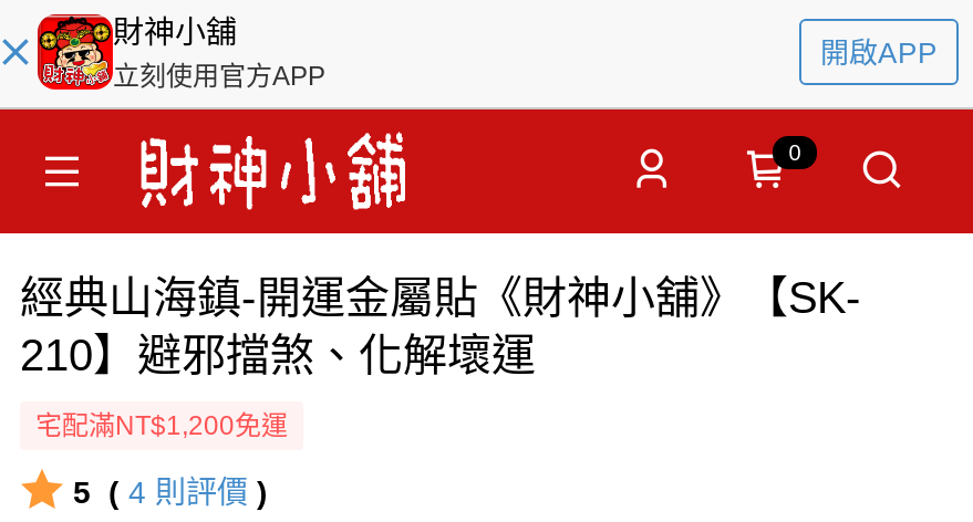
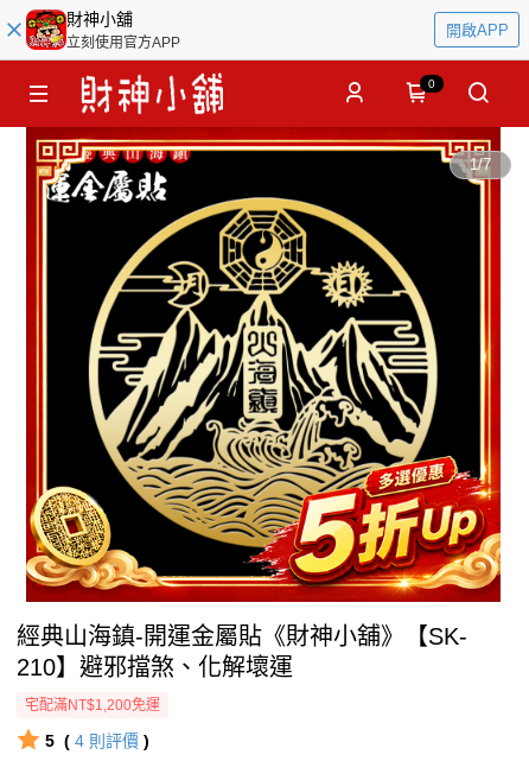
none -> [25,127,511,602] [image] | 1/7

